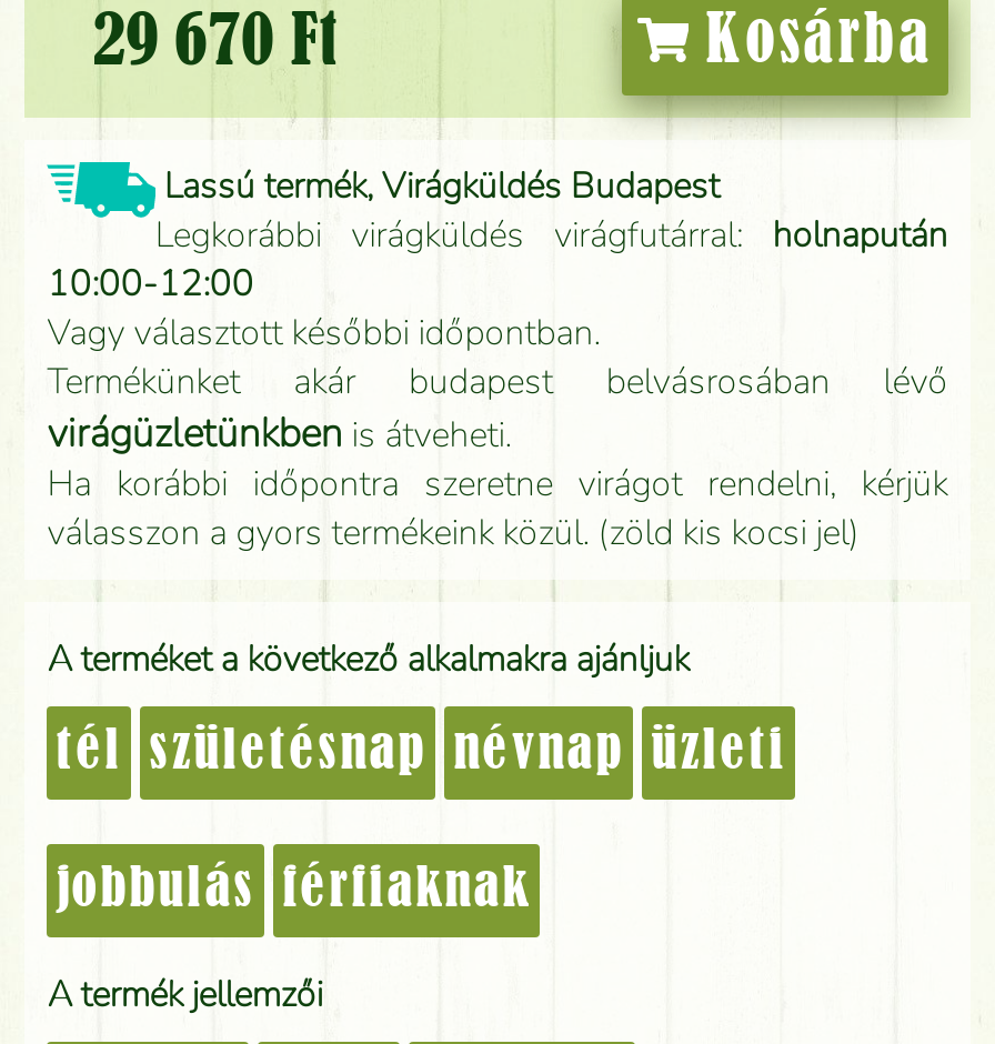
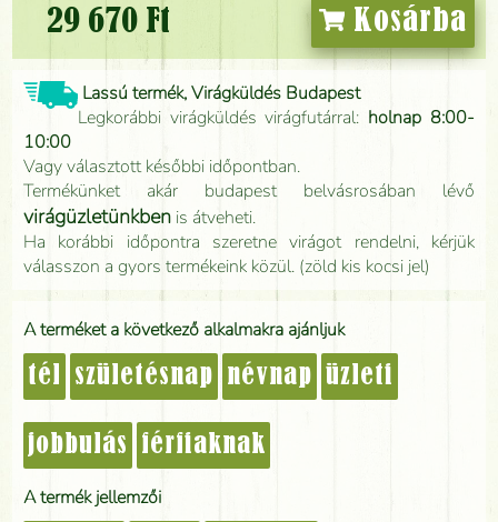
[47,212,948,309] Legkorábbi virágküldés virágfutárral: holnapután | 10:00-12:00 -> [24,106,474,155] Legkorábbi virágküldés virágfutárral: holnap 8:00- | 10:00

